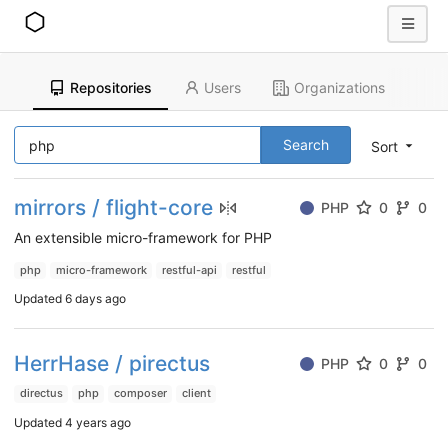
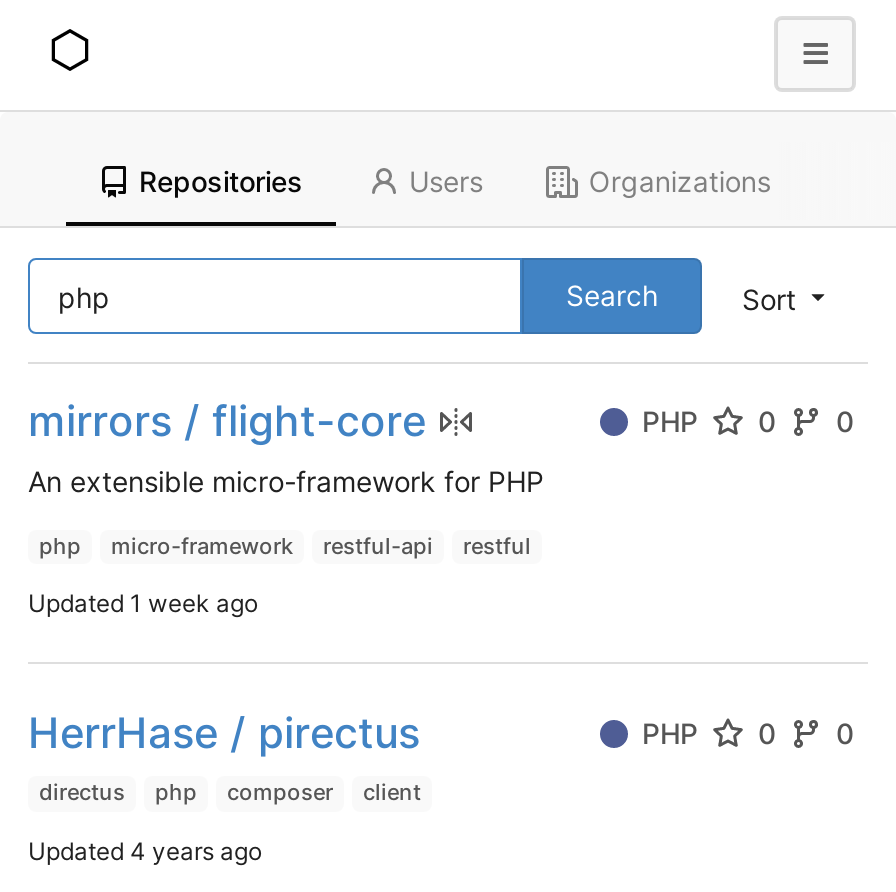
[14,291,126,306] Updated 6 days ago -> [28,589,258,619] Updated 1 week ago

